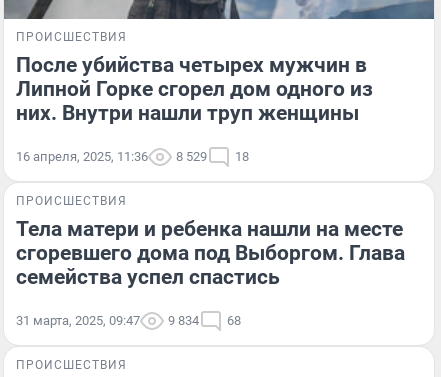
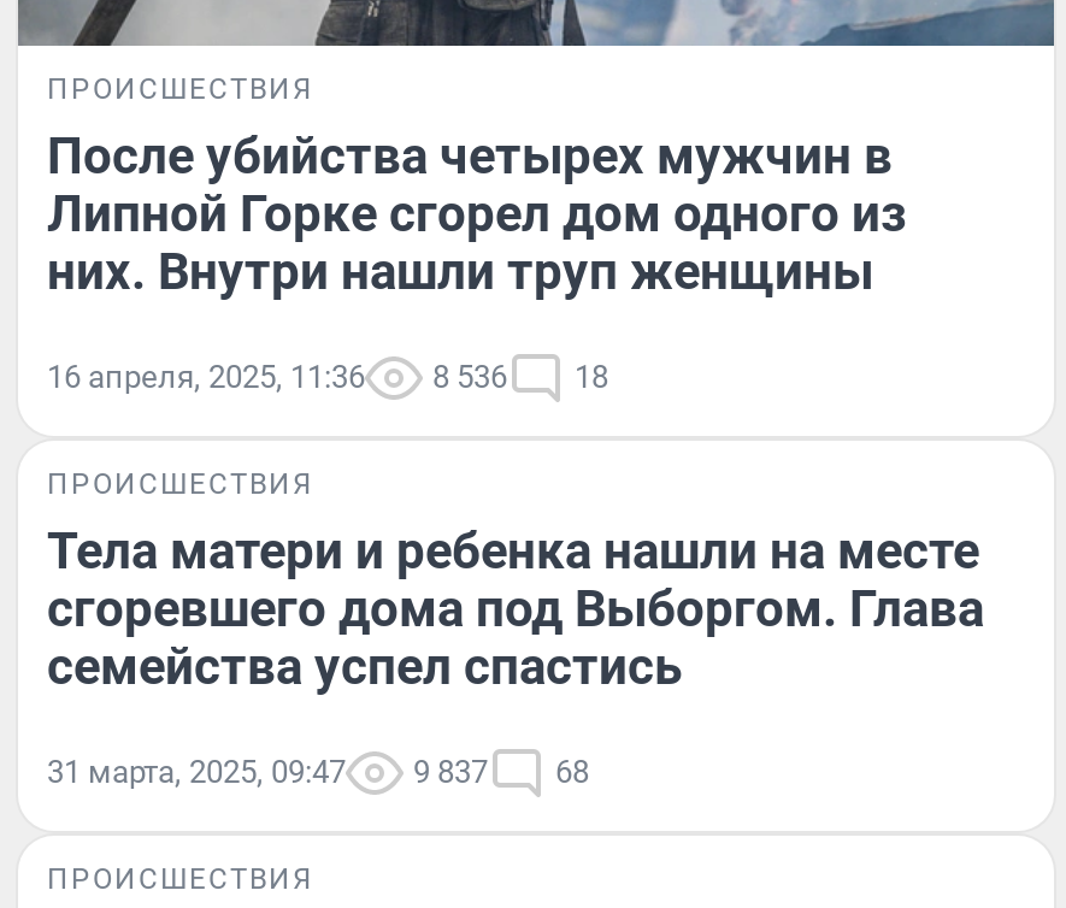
[16,149,249,164] 16 апреля, 2025, 11:36 8 529 18 -> [47,360,608,396] 16 апреля, 2025, 11:36 8 536 18
[16,313,241,328] 31 марта, 2025, 09:47 9 834 68 -> [47,755,589,791] 31 марта, 2025, 09:47 9 837 68

